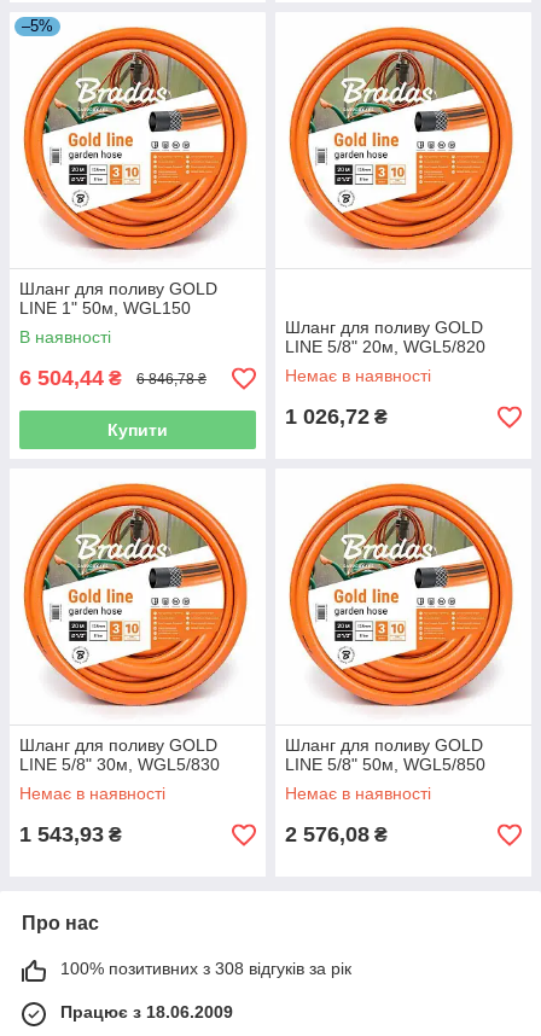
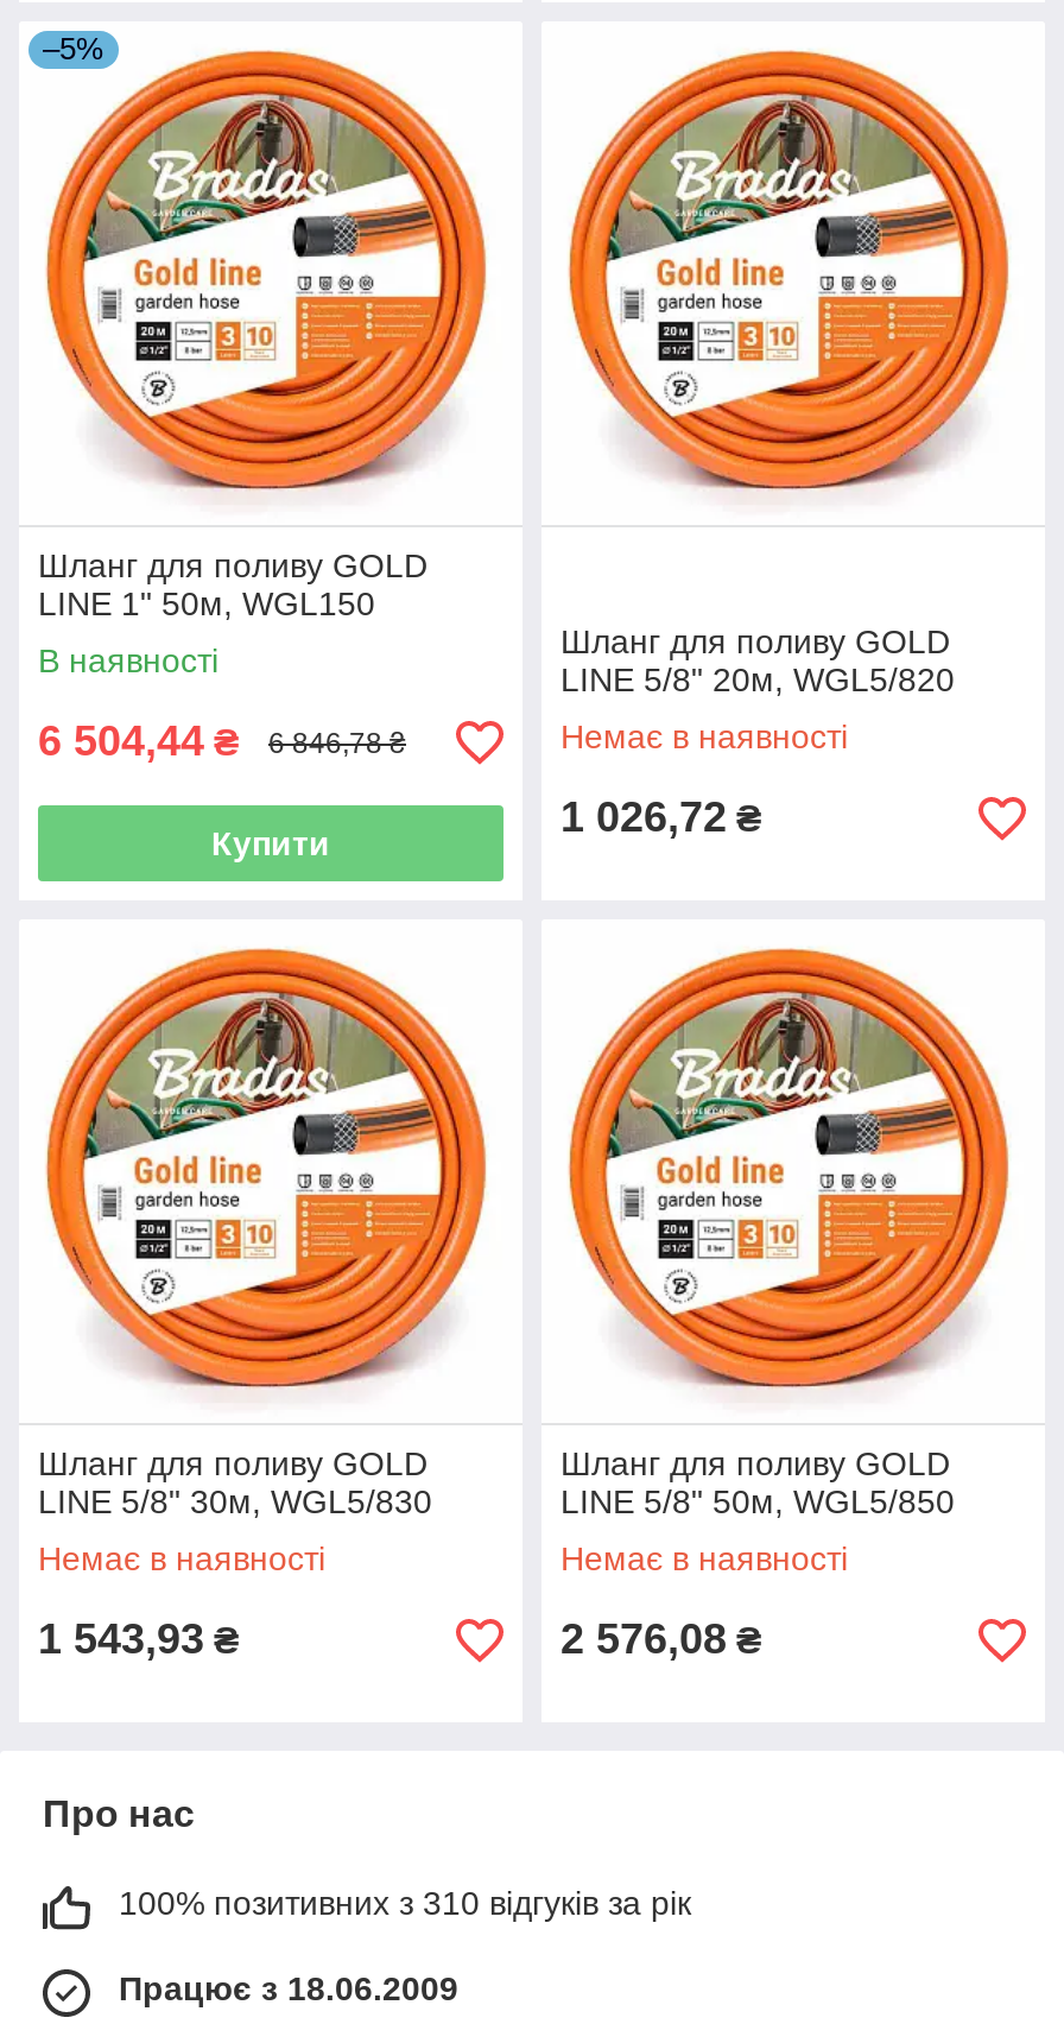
[60,959,351,978] 100% позитивних з 308 відгуків за рік -> [119,1884,691,1922] 100% позитивних з 310 відгуків за рік

